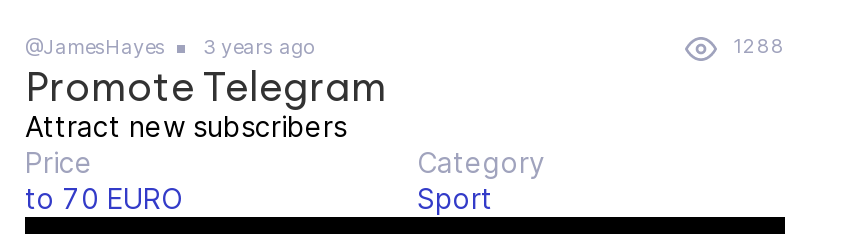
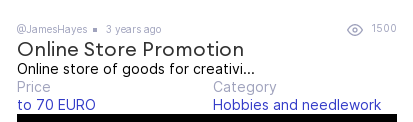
[25,33,785,143] 1288 | Promote Telegram | Attract new subscribers -> [17,22,397,77] 1500 | Online Store Promotion | Online store of goods for creativi...
[417,181,493,215] Sport -> [213,96,381,113] Hobbies and needlework

